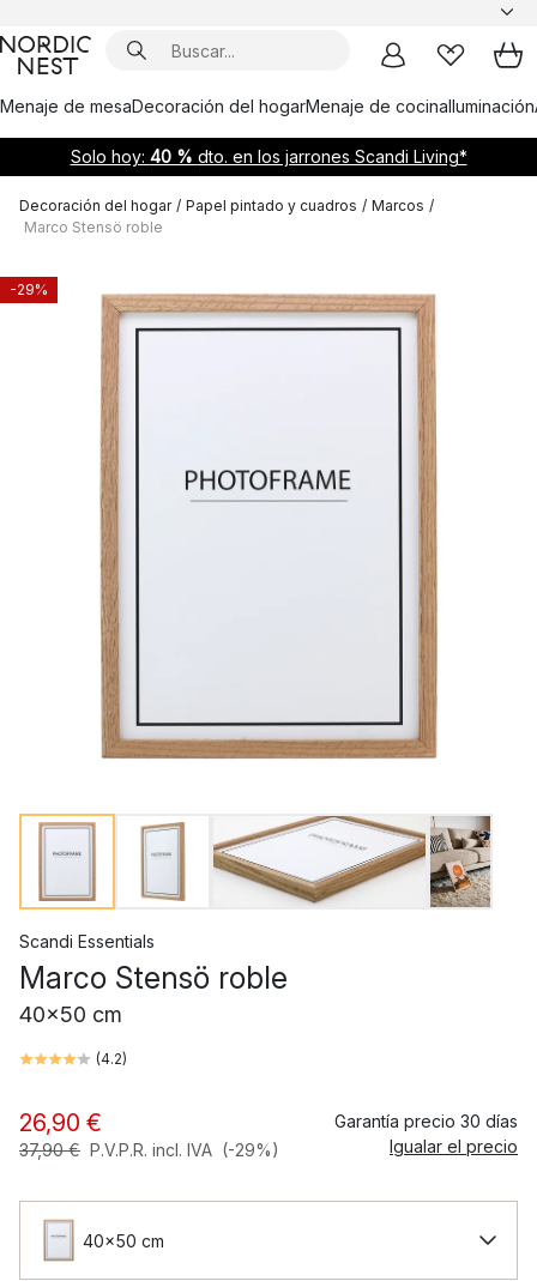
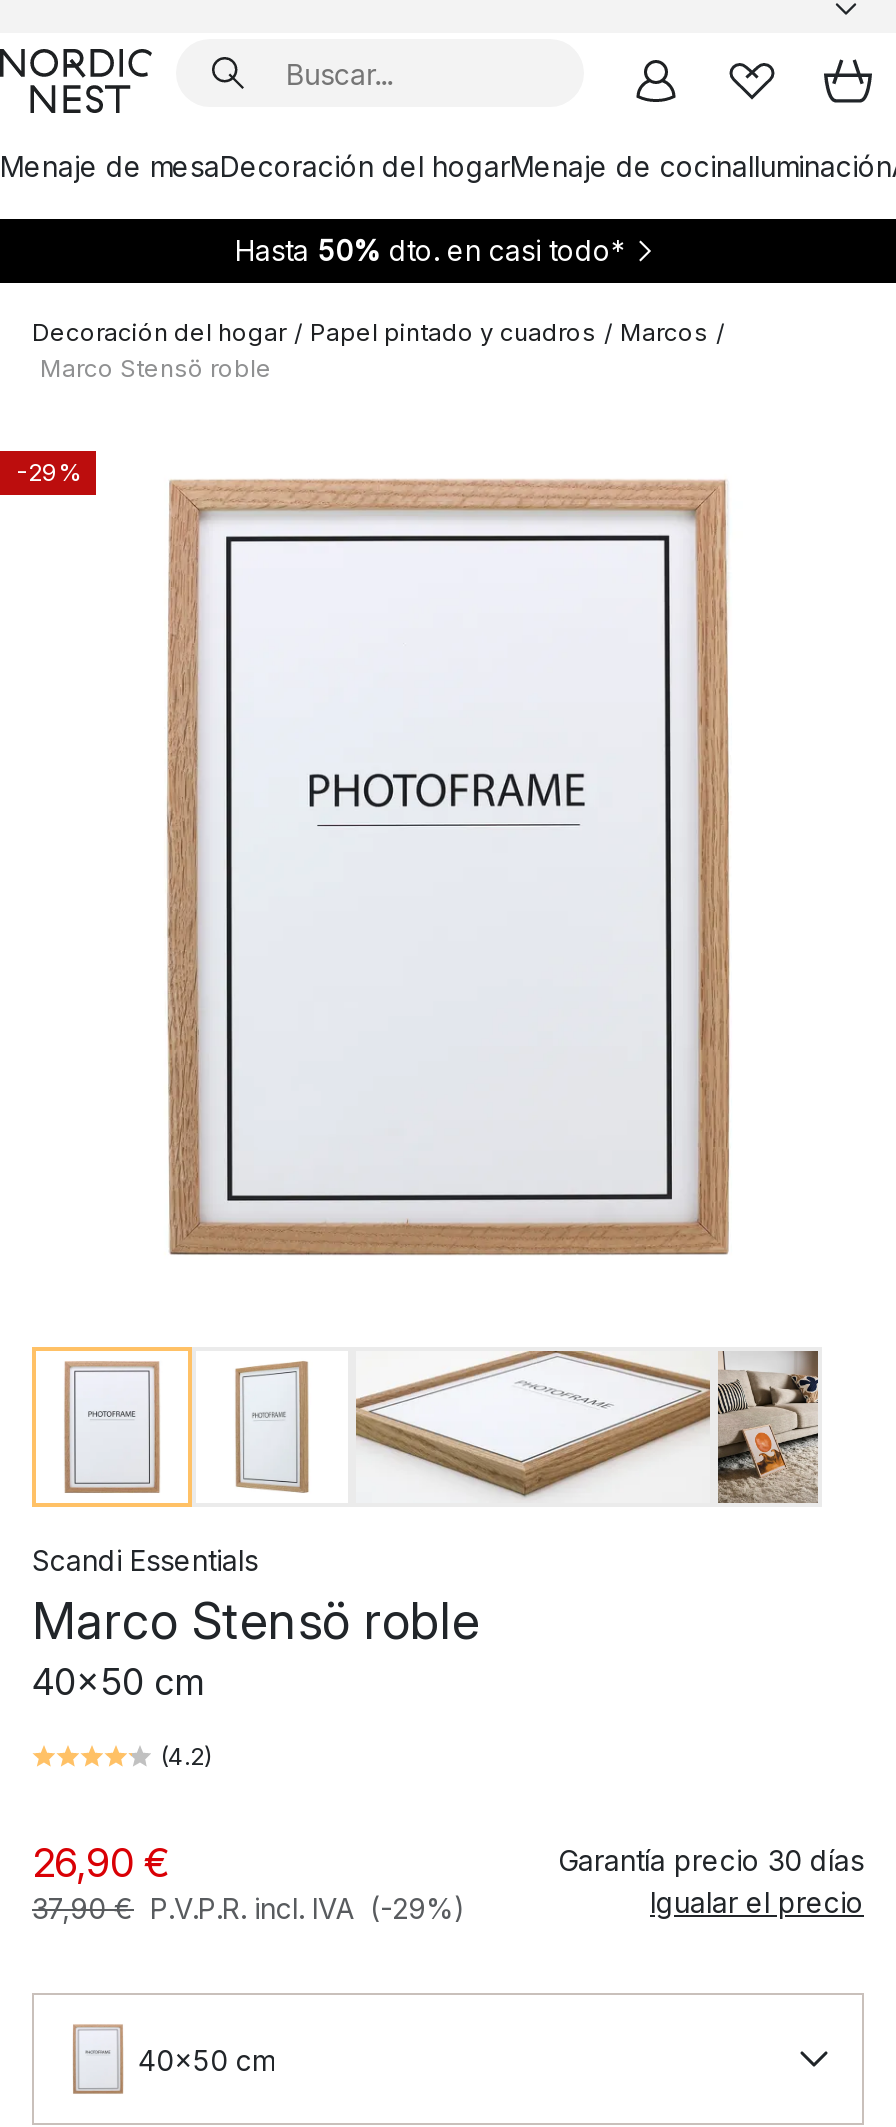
[70,146,467,167] Solo hoy: 40 % dto. en los jarrones Scandi Living* -> [235,233,625,267] Hasta 50% dto. en casi todo*

